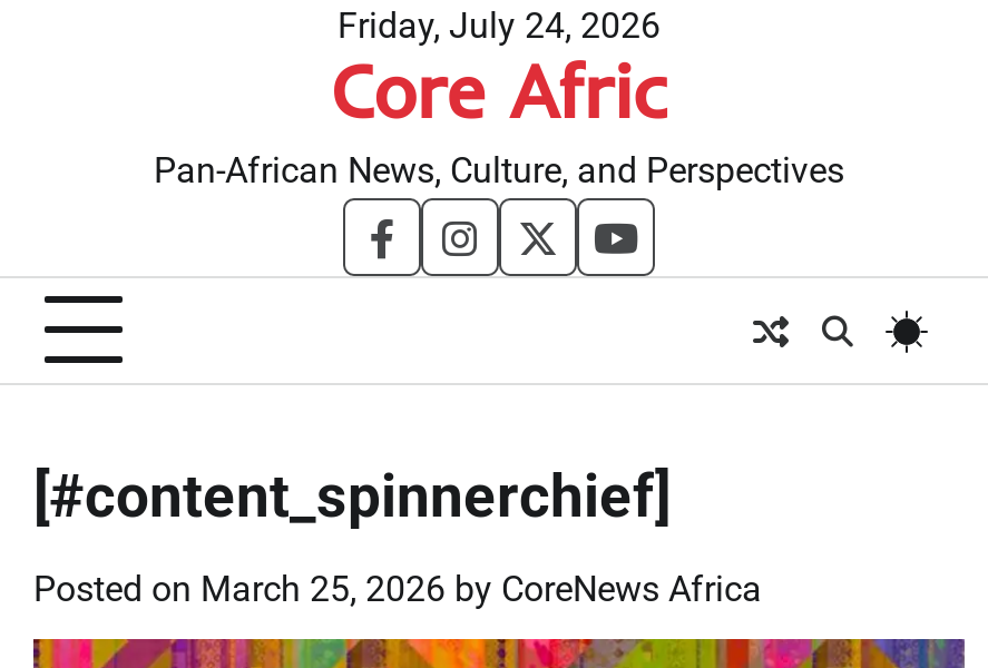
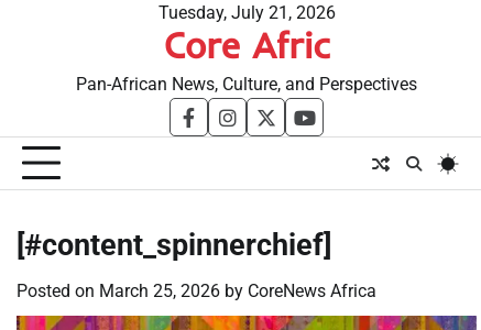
[338,4,661,47] Friday, July 24, 2026 -> [158,2,335,23] Tuesday, July 21, 2026

